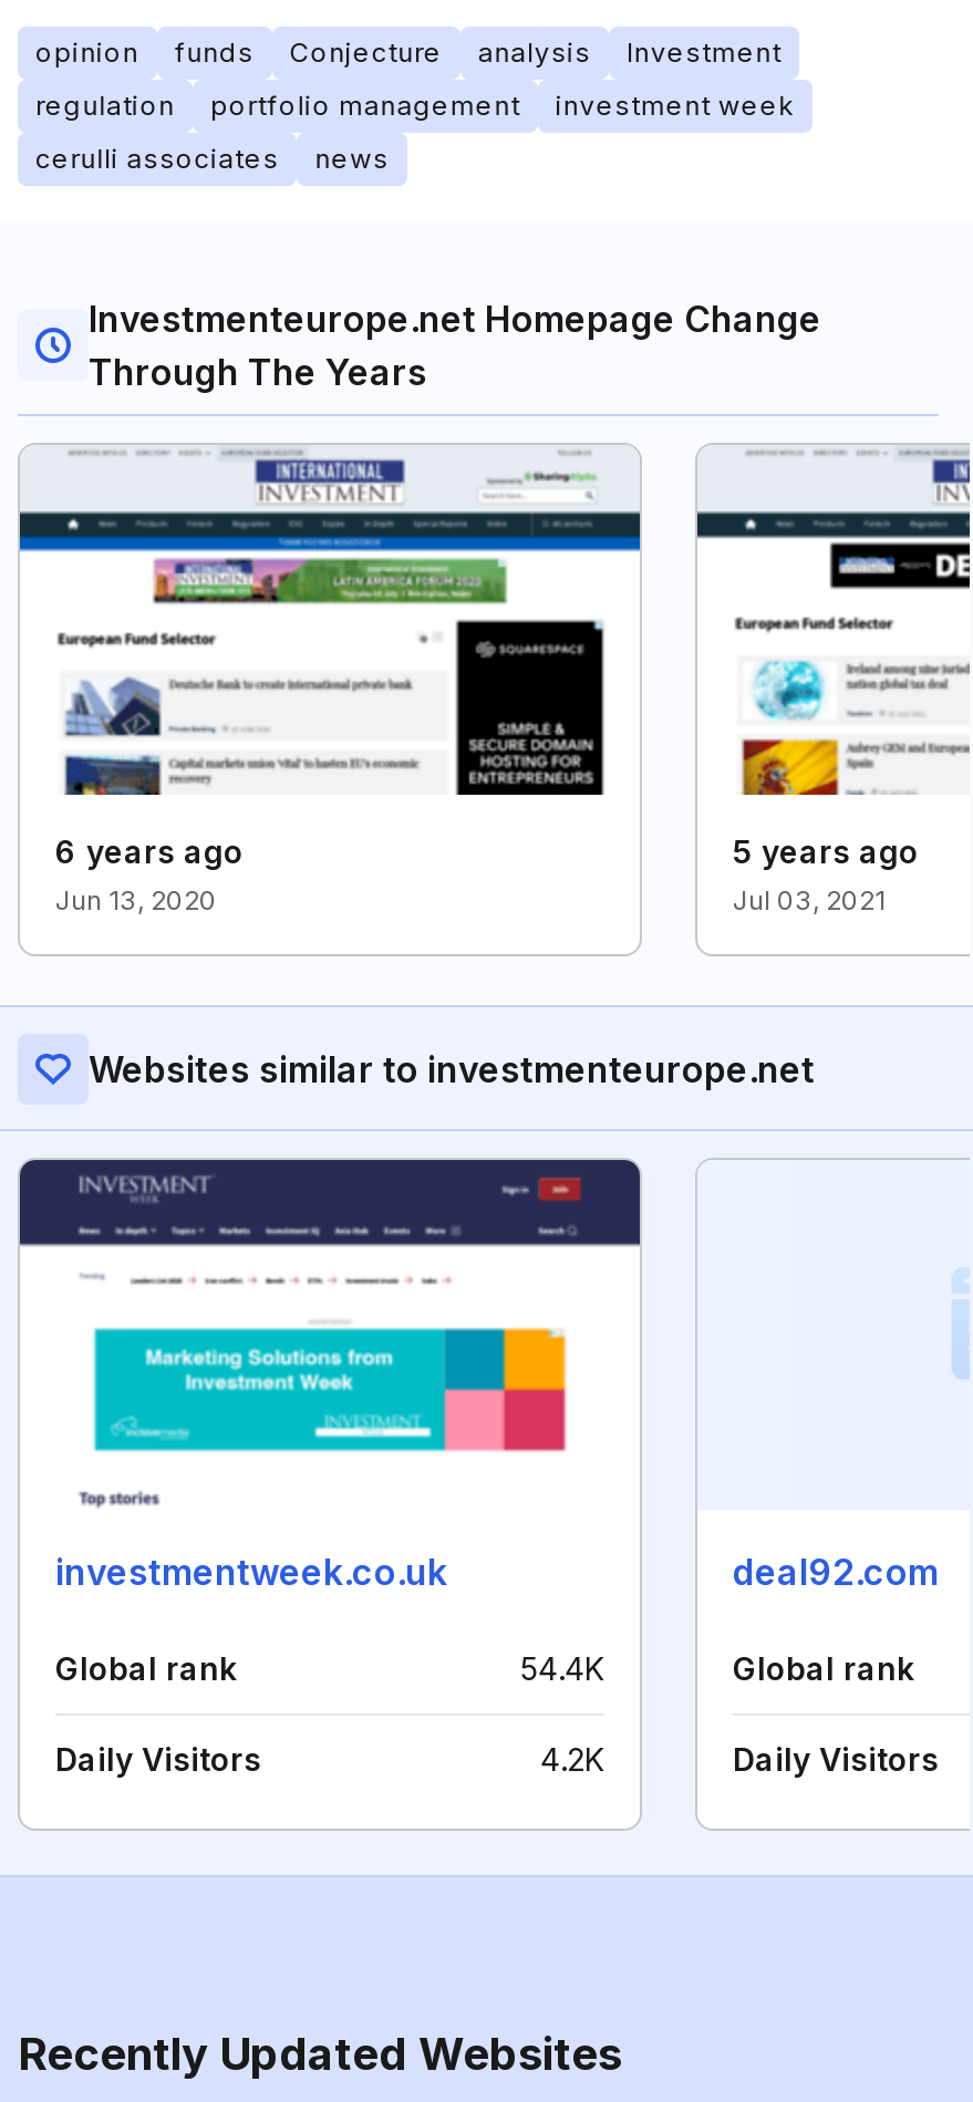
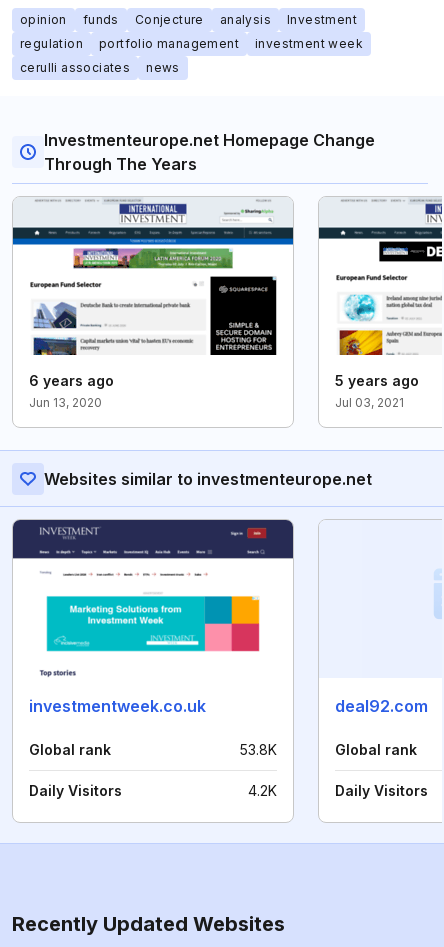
[520,1649,604,1687] 54.4K -> [240,741,277,758] 53.8K

